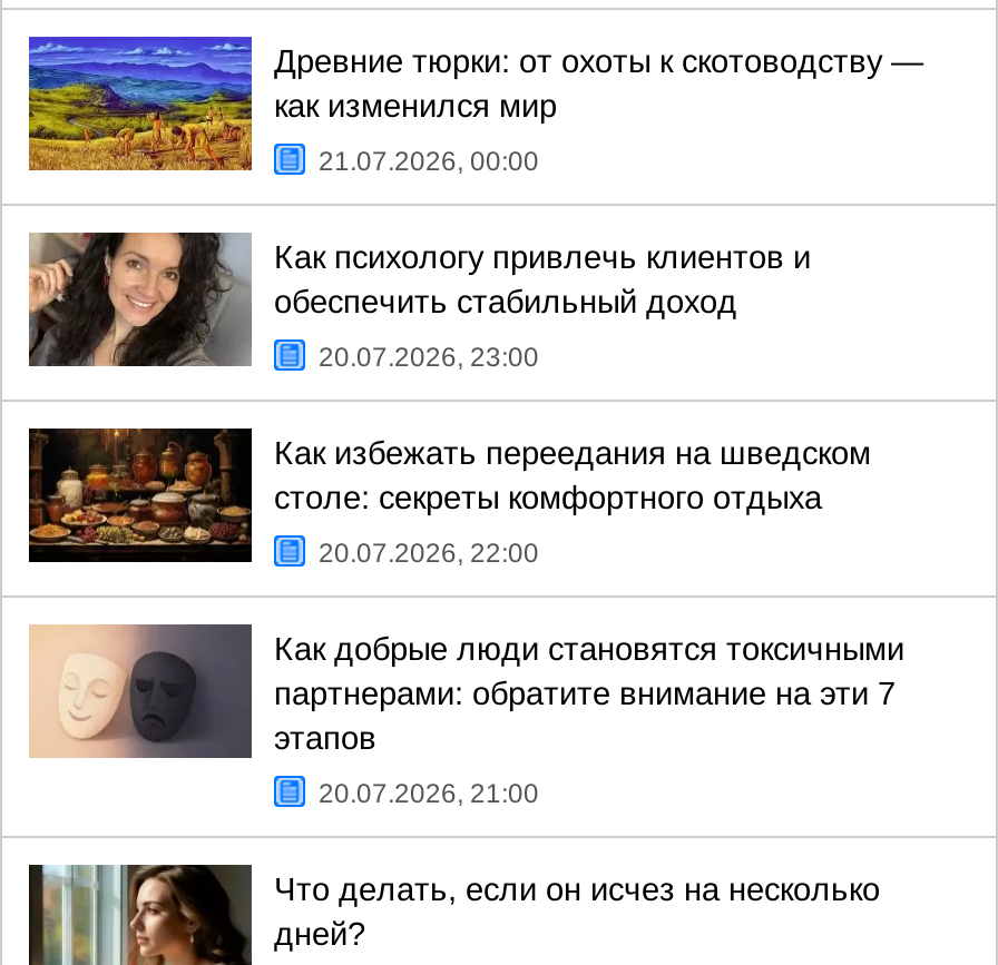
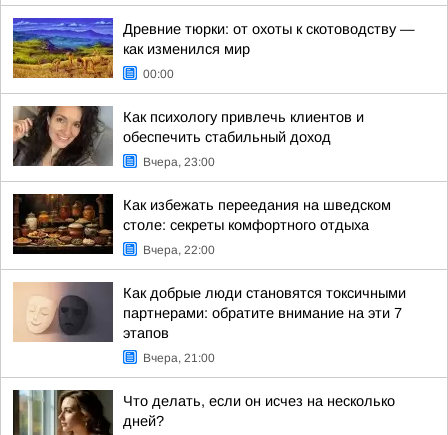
[319,146,539,177] 21.07.2026, 00:00 -> [143,67,174,81] 00:00
[319,342,539,373] 20.07.2026, 23:00 -> [143,155,215,169] Вчера, 23:00
[319,538,539,569] 20.07.2026, 22:00 -> [143,243,215,257] Вчера, 22:00
[319,778,539,809] 20.07.2026, 21:00 -> [143,351,215,365] Вчера, 21:00

